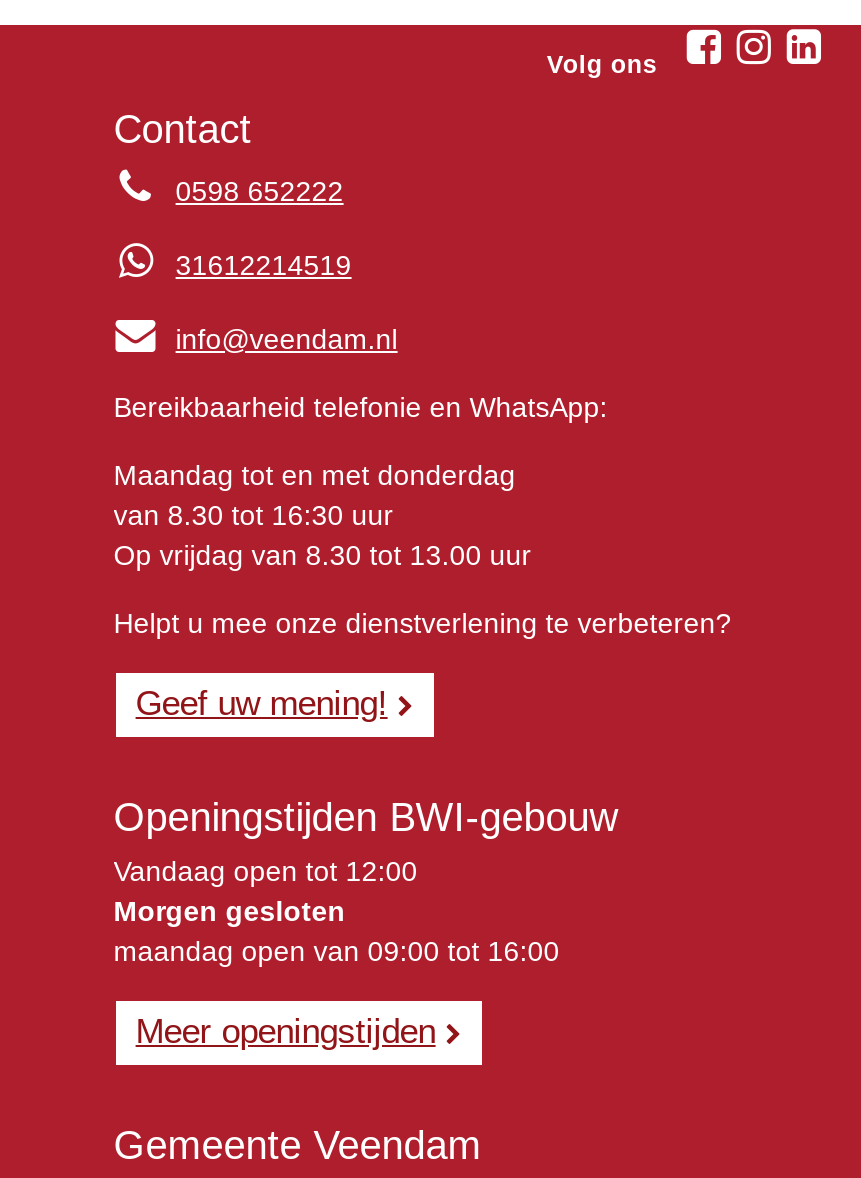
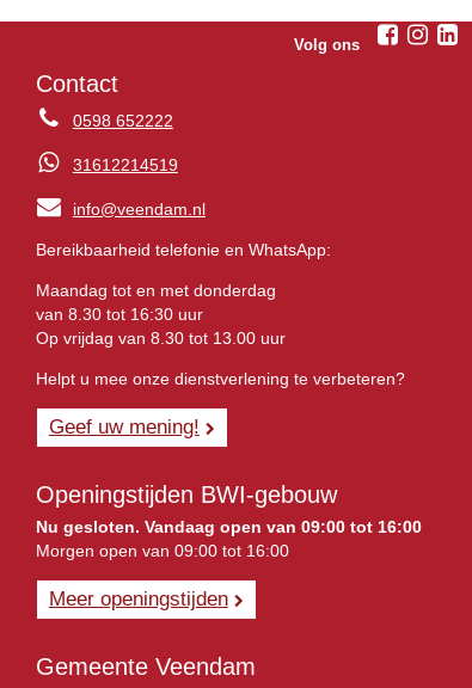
[114,856,560,968] Vandaag open tot 12:00 | Morgen gesloten | maandag open van 09:00 tot 16:00 -> [36,518,422,561] Nu gesloten. Vandaag open van 09:00 tot 16:00 | Morgen open van 09:00 tot 16:00

